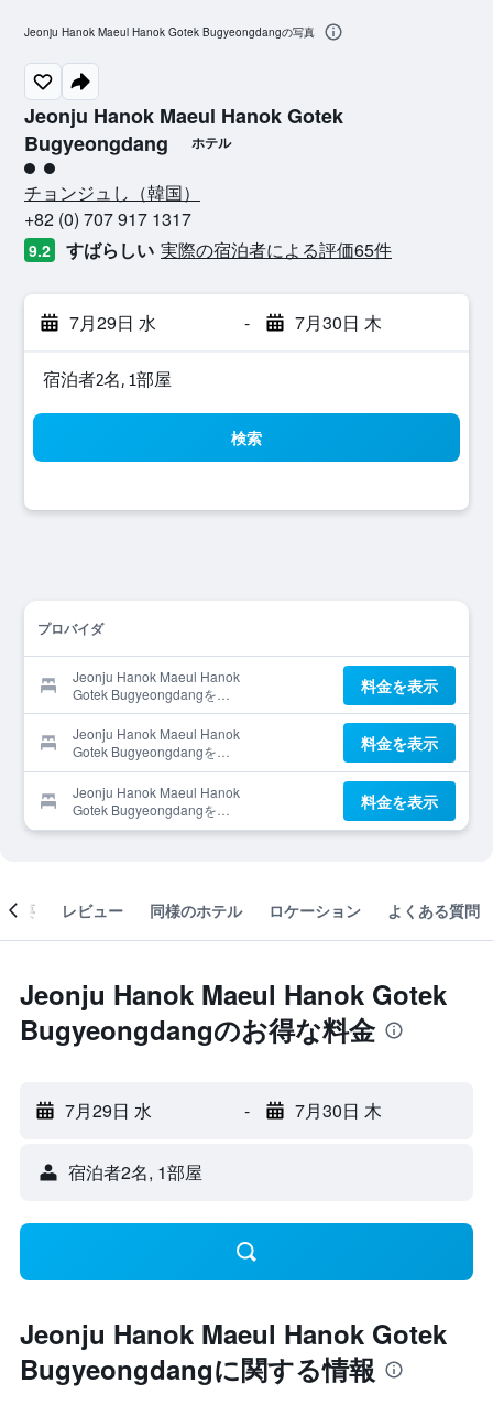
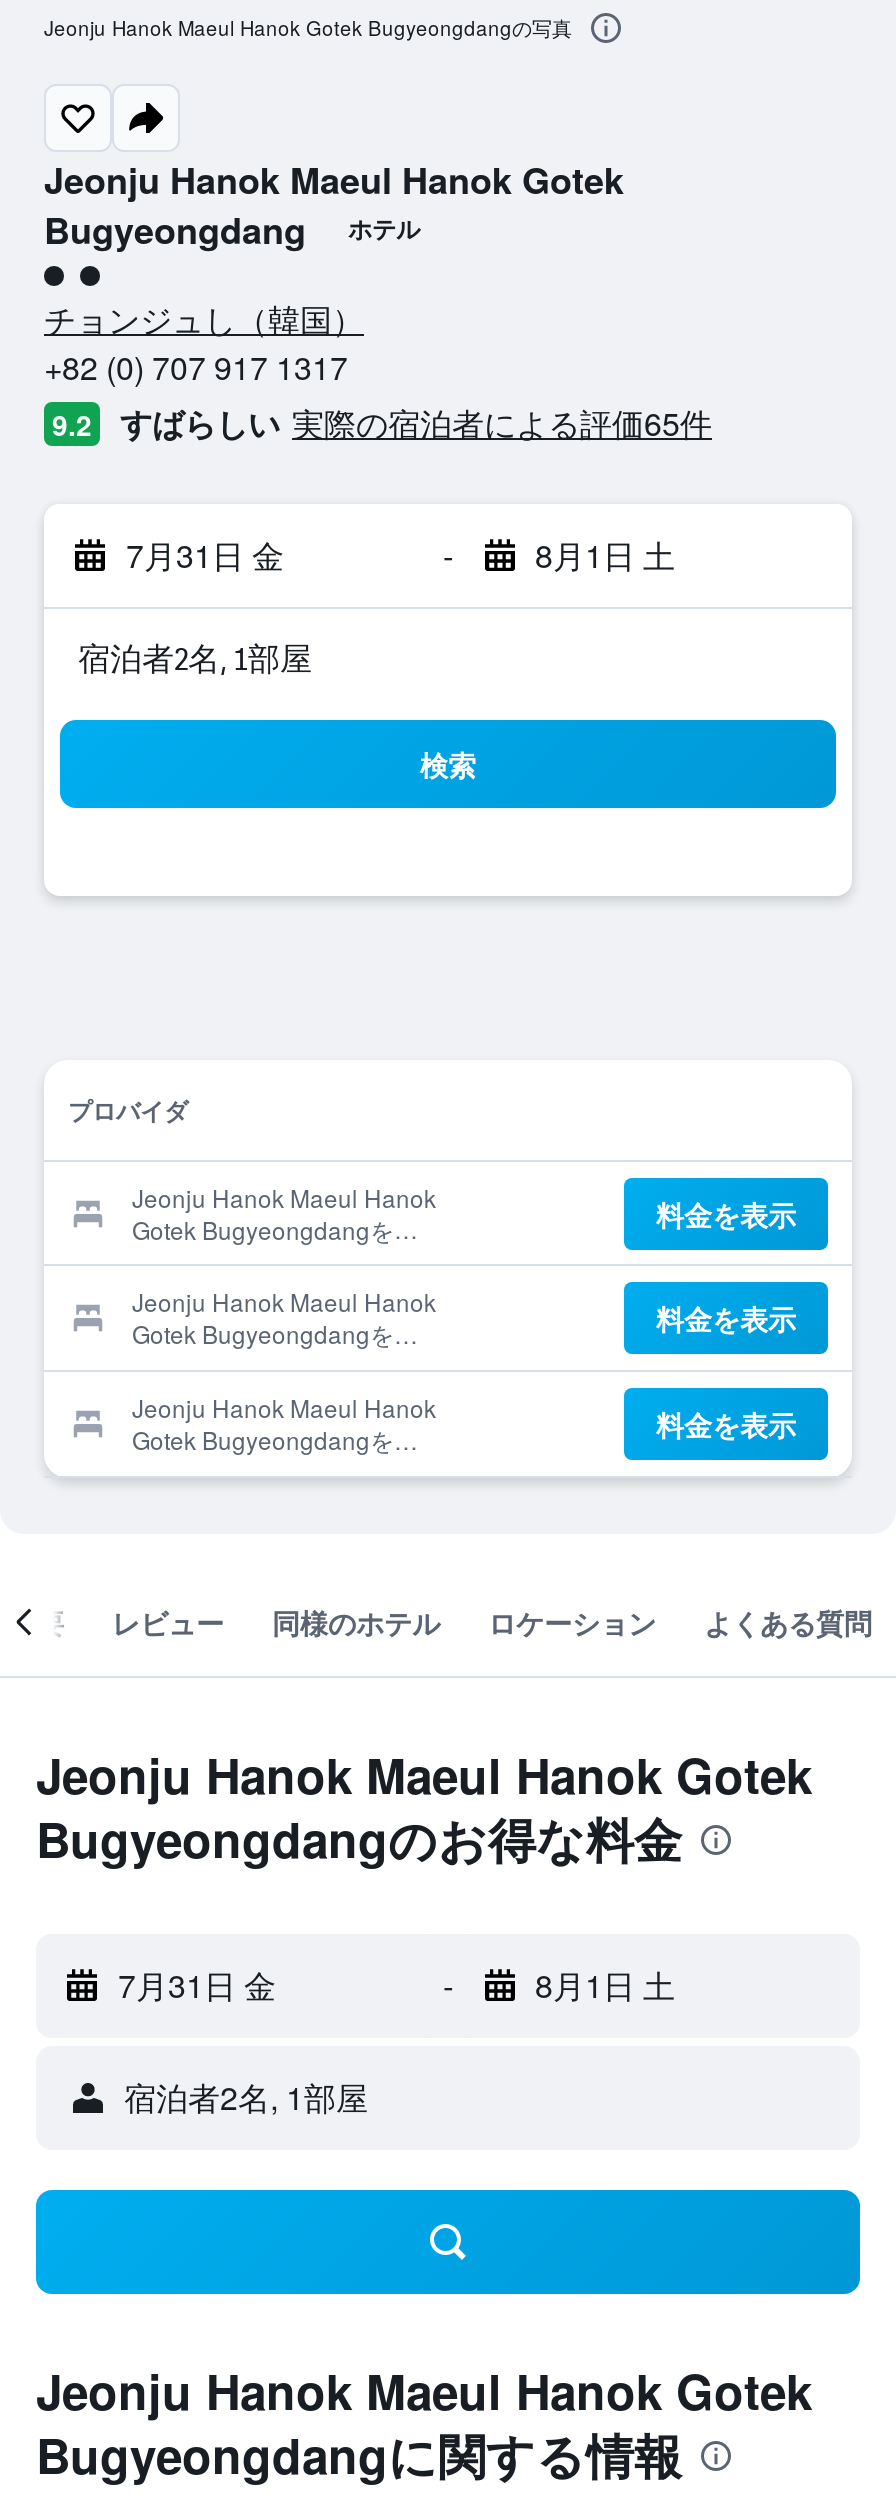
[69,310,156,335] 7月29日 水 -> [126,532,284,578] 7月31日 金
[294,310,381,335] 7月30日 木 -> [535,532,675,578] 8月1日 土
[65,1098,152,1123] 7月29日 水 -> [118,1962,276,2008] 7月31日 金
[294,1098,381,1123] 7月30日 木 -> [535,1962,675,2008] 8月1日 土

